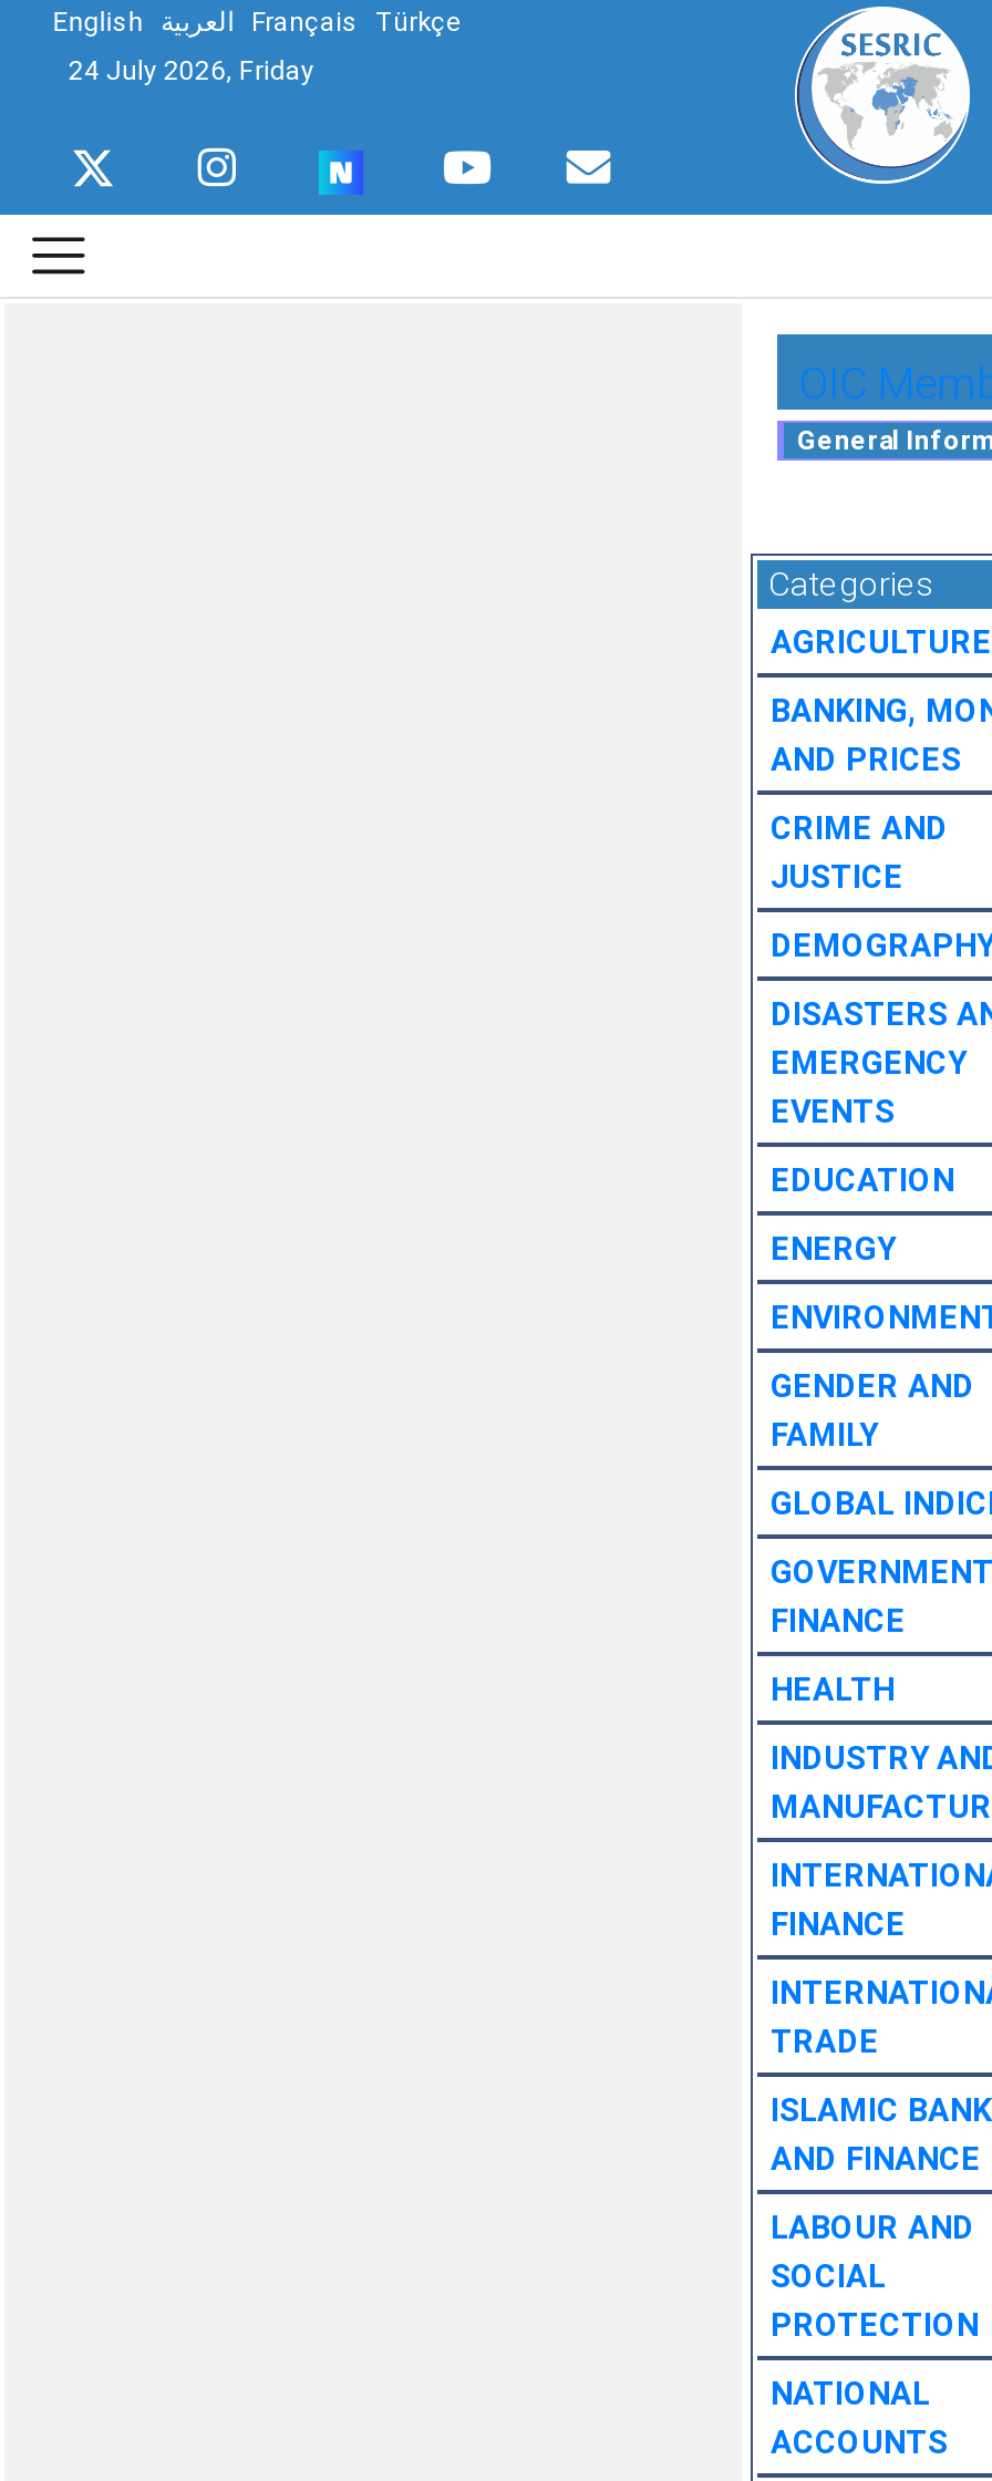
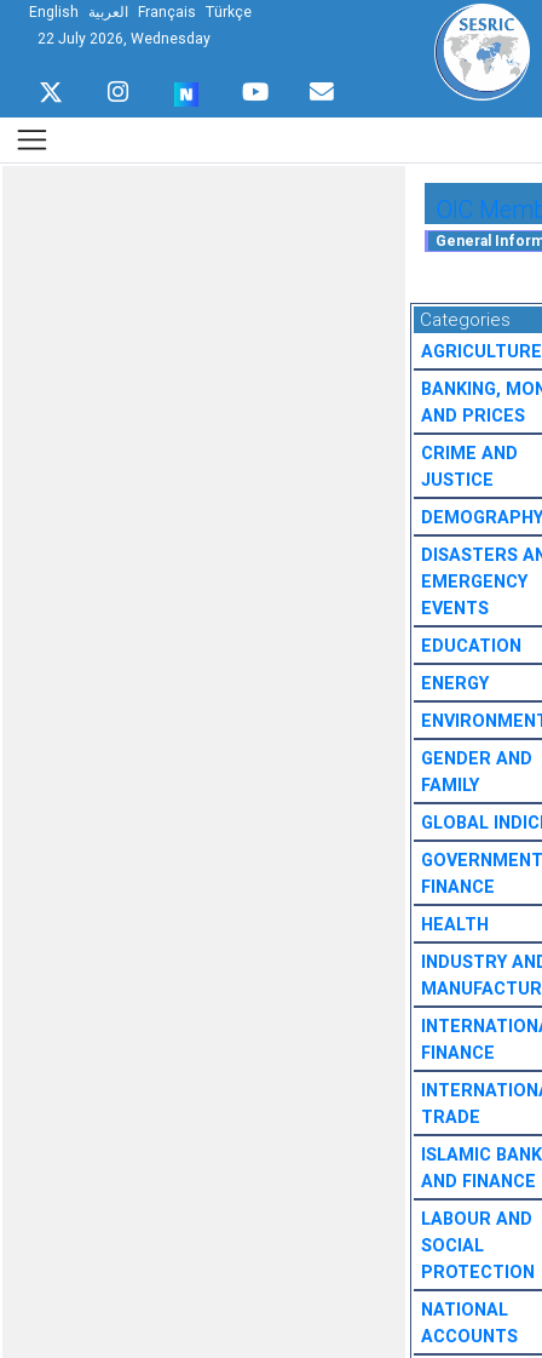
[68,53,314,86] 24 July 2026, Friday -> [37,29,210,47] 22 July 2026, Wednesday

